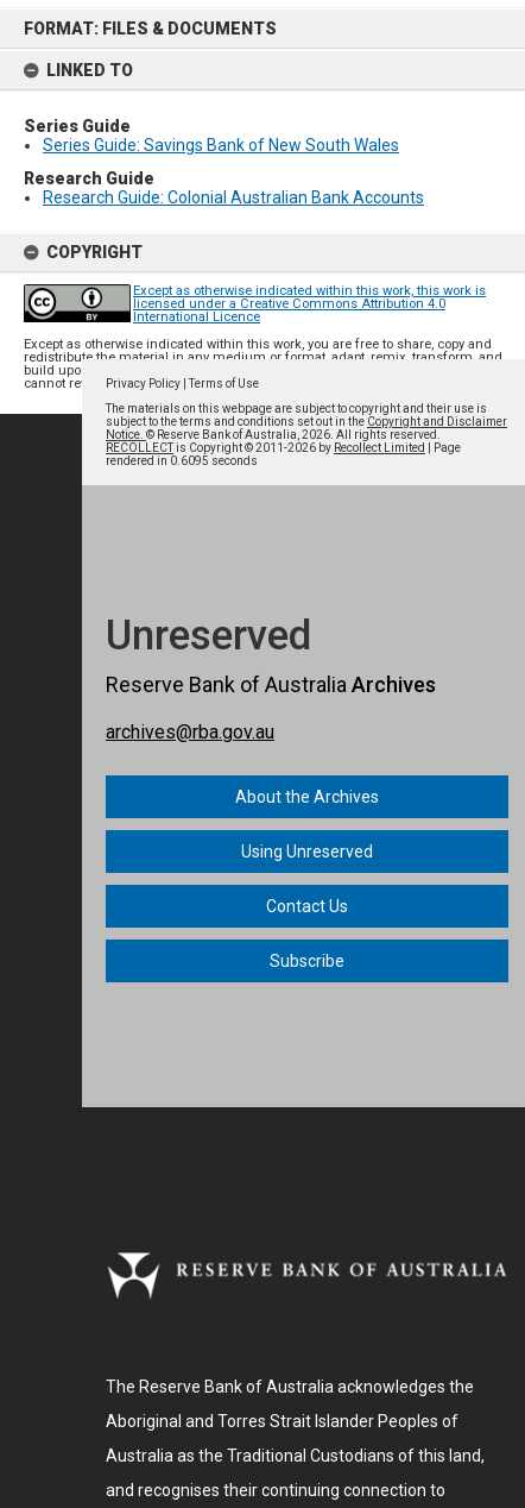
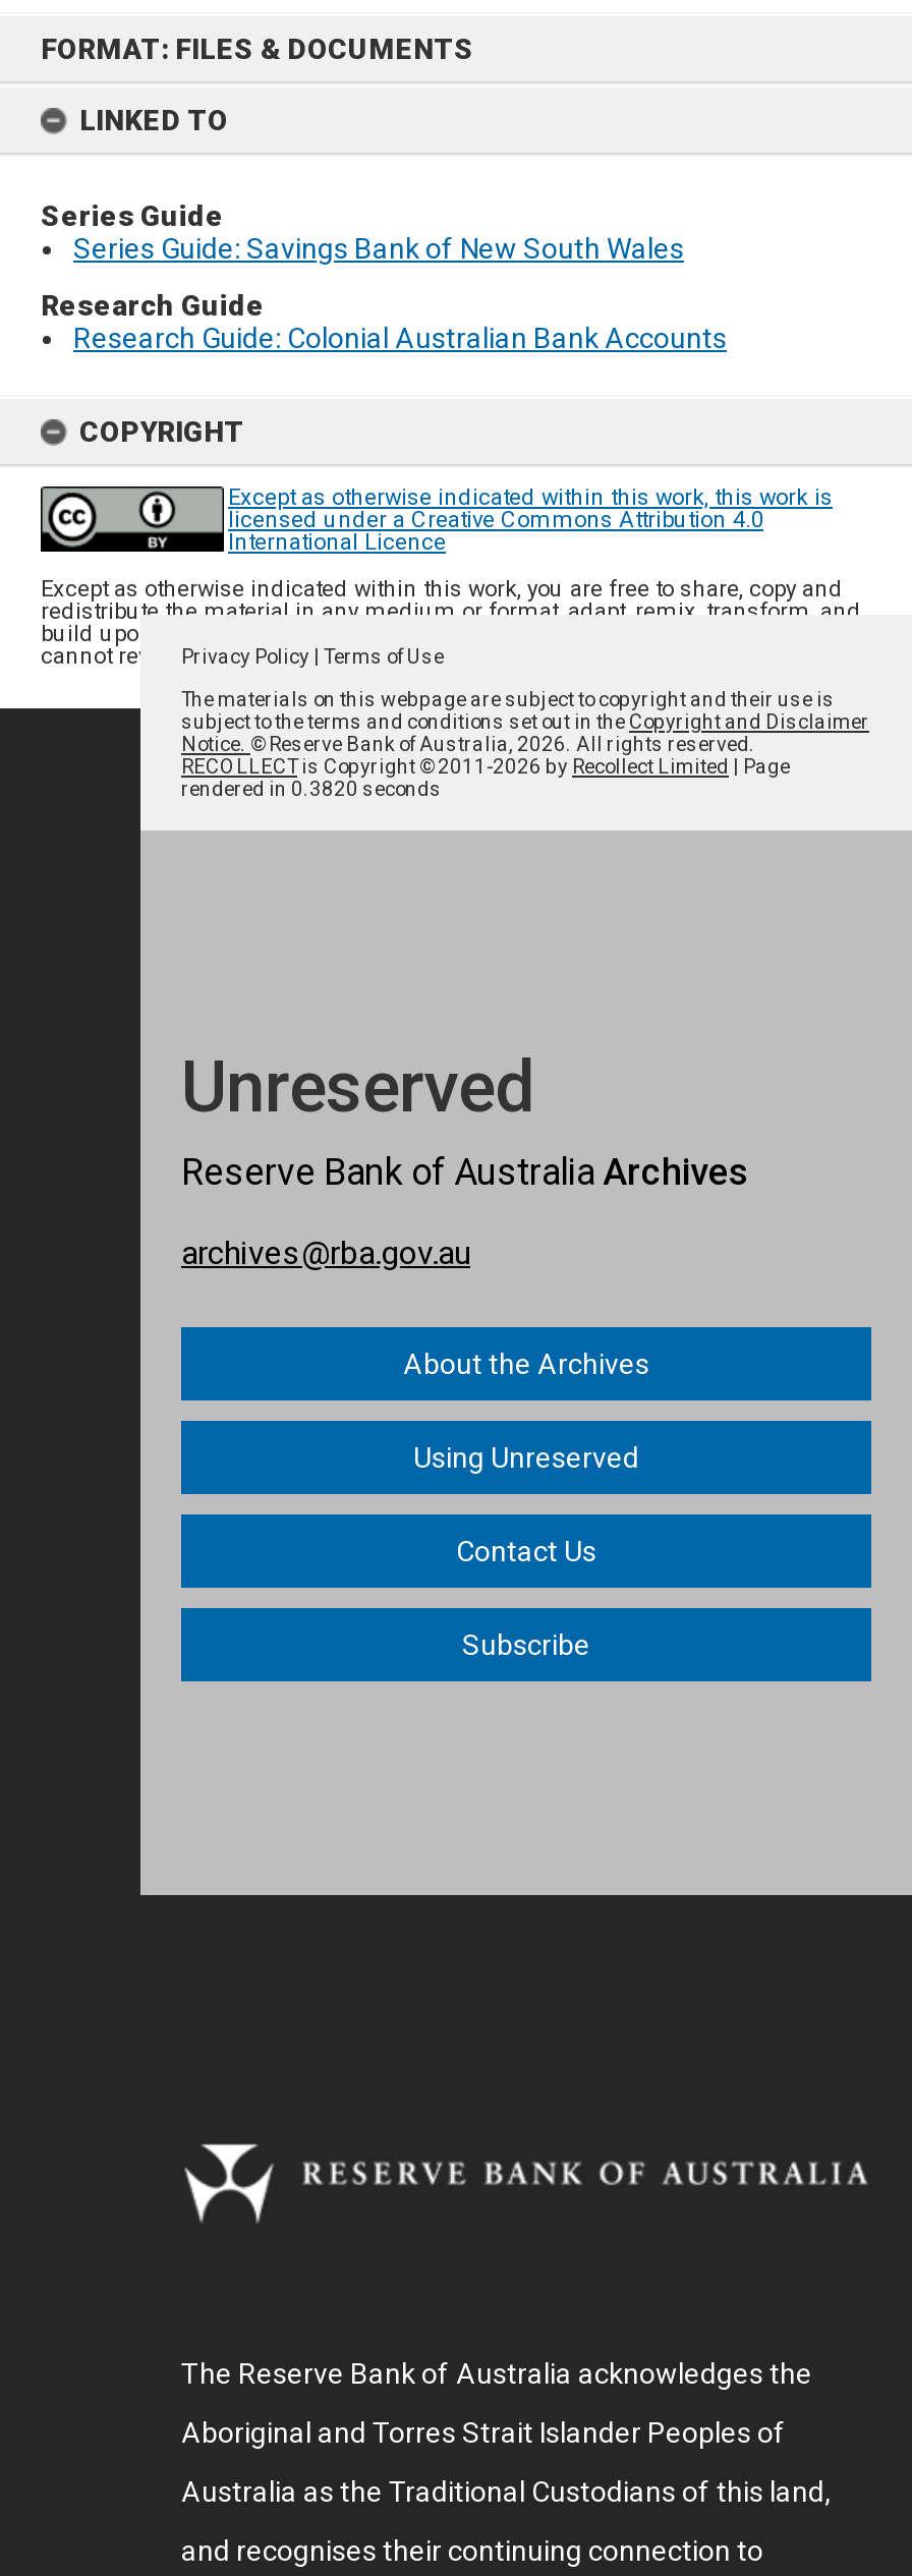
[106,454,258,467] rendered in0.6095 seconds -> [181,778,442,800] rendered in0.3820 seconds

